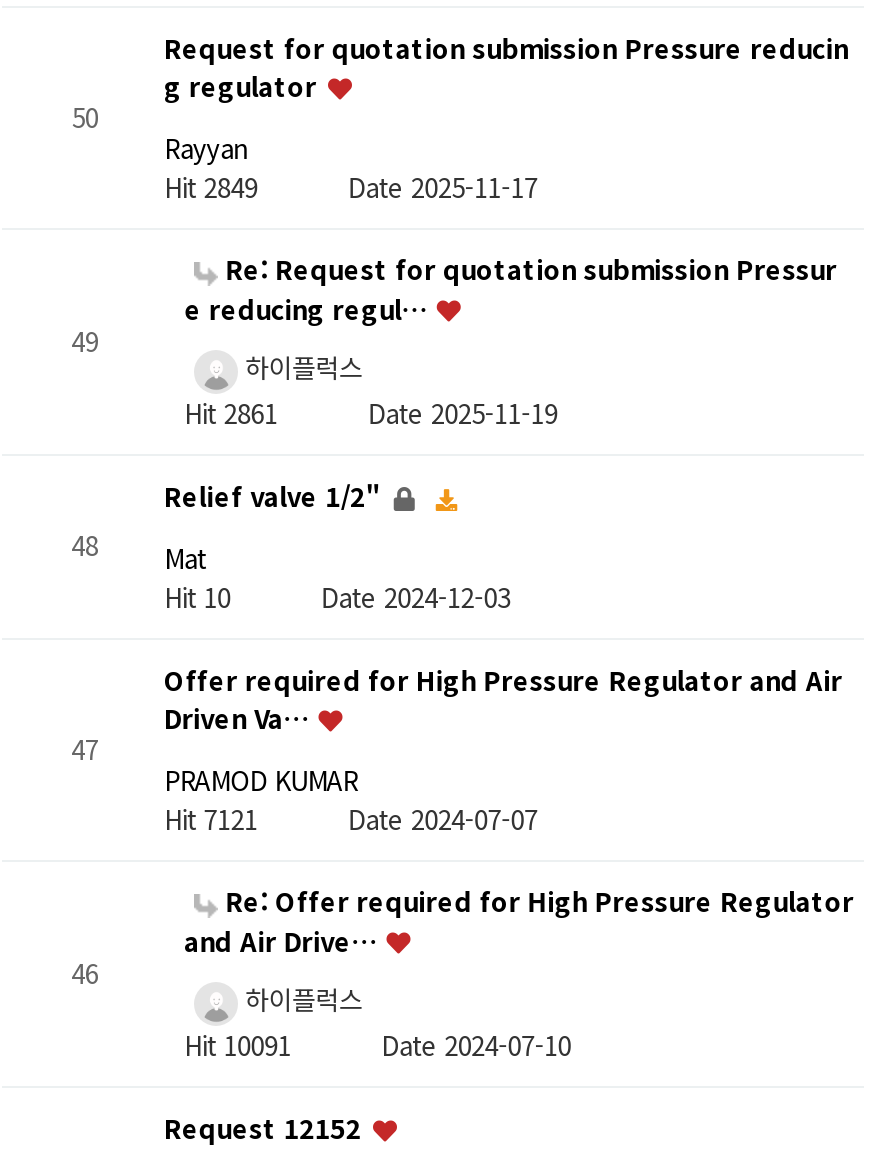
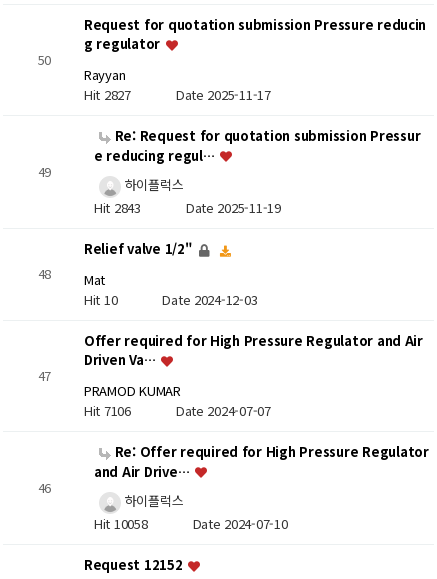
[164,169,538,207] Hit 2849 Date 2025-11-17 -> [84,85,271,104] Hit 2827 Date 2025-11-17
[184,393,558,431] Hit 2861 Date 2025-11-19 -> [94,198,281,217] Hit 2843 Date 2025-11-19
[164,801,538,839] Hit 7121 Date 2024-07-07 -> [84,401,271,420] Hit 7106 Date 2024-07-07
[184,1025,571,1063] Hit 10091 Date 2024-07-10 -> [94,514,288,533] Hit 10058 Date 2024-07-10

